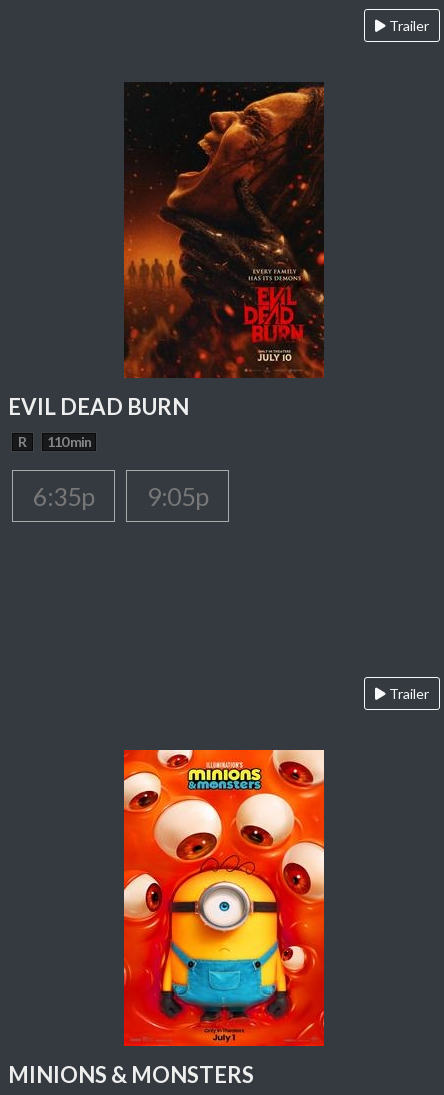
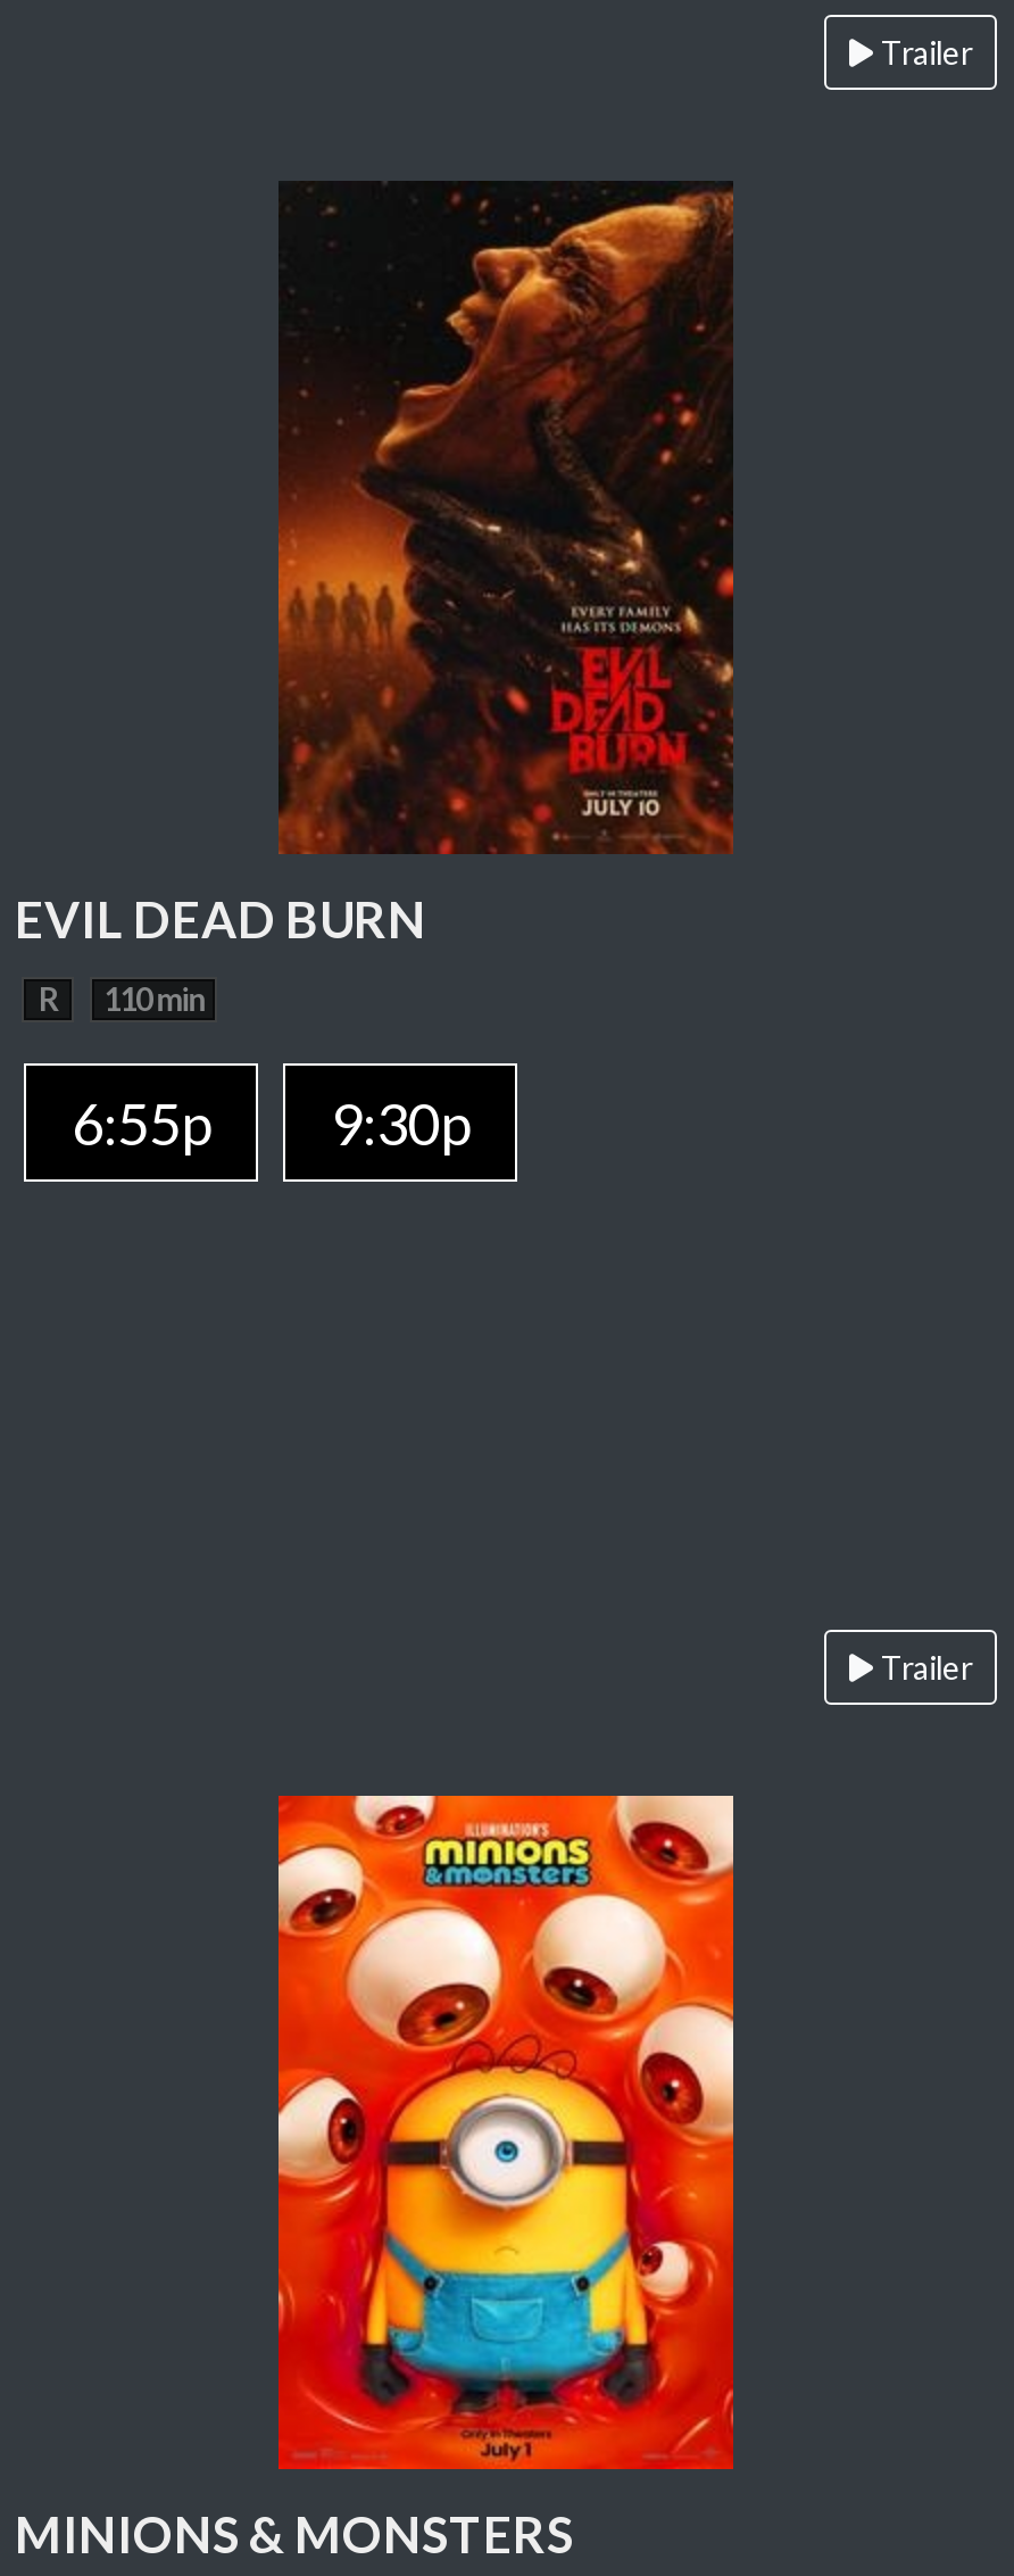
[33,481,208,511] 6:35p | 9:05p -> [72,1088,469,1157] 6:55p | 9:30p

